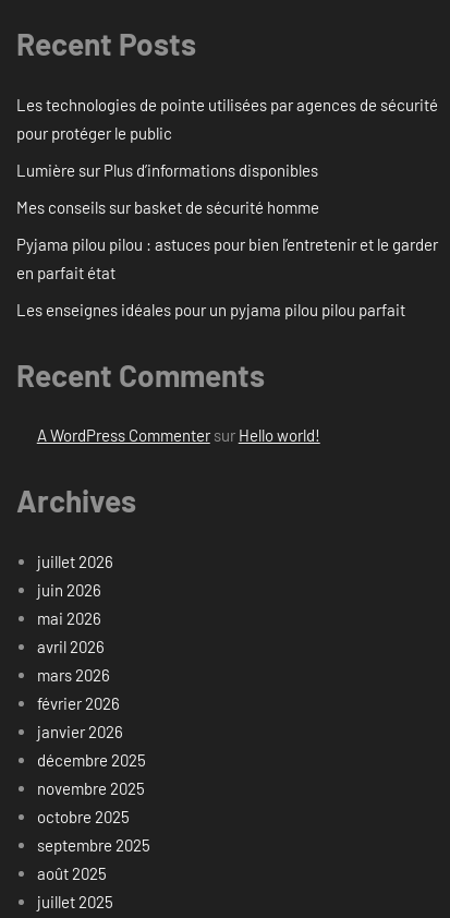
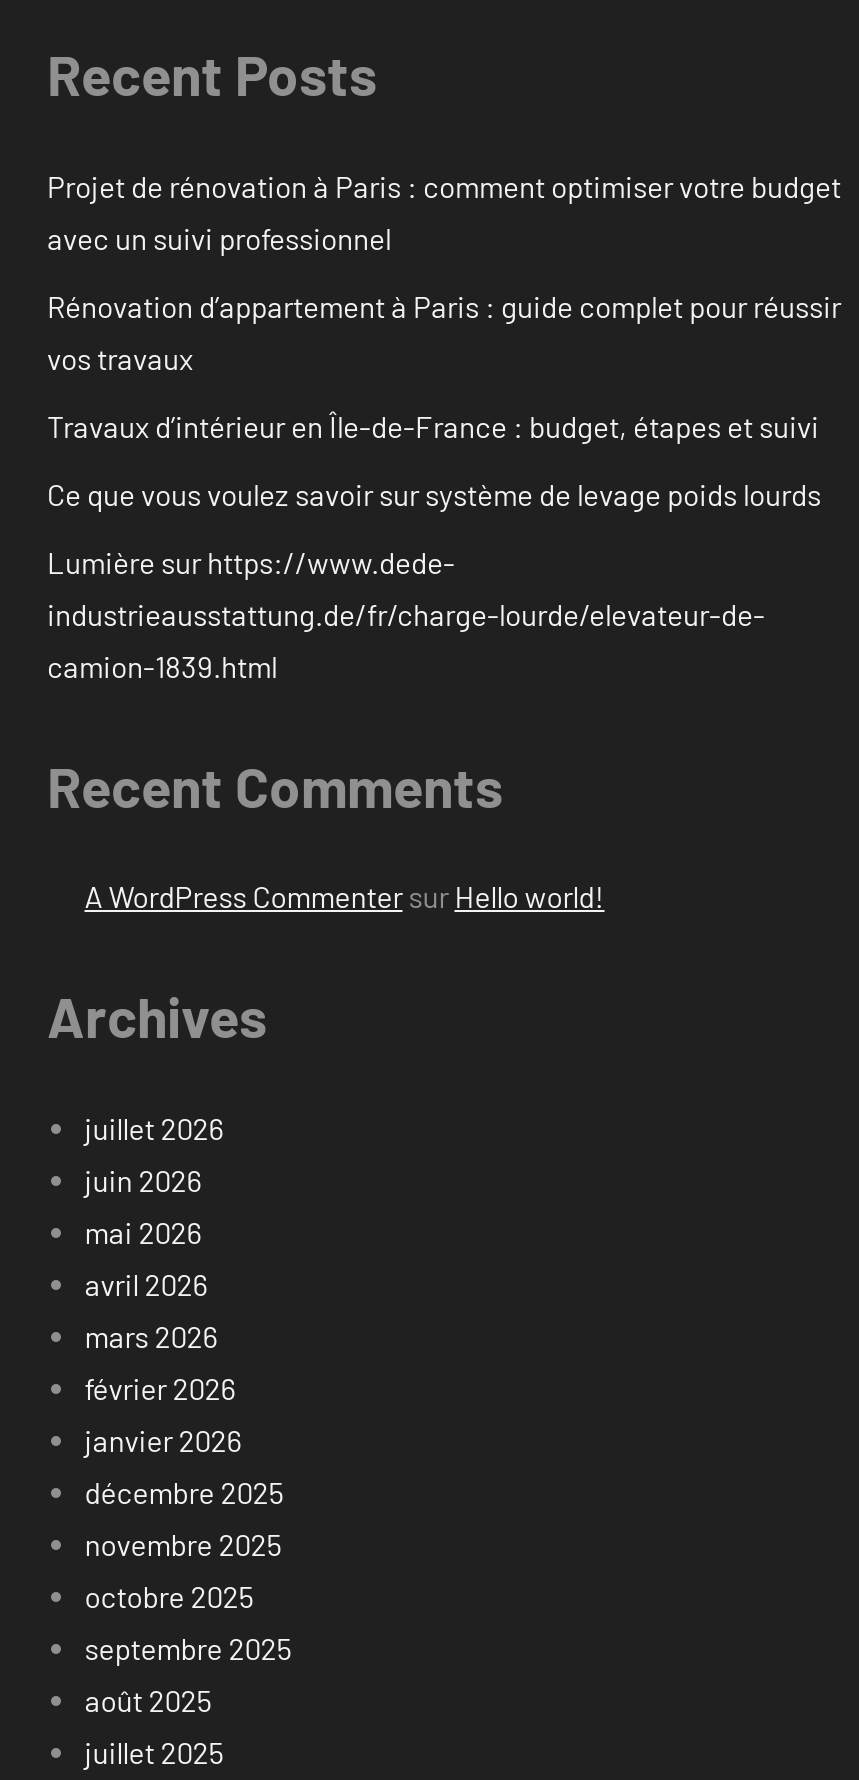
[16,95,438,143] Les technologies de pointe utilisées par agences de sécurité | pour protéger le public -> [47,168,841,256] Projet de rénovation à Paris : comment optimiser votre budget | avec un suivi professionnel
[16,160,318,180] Lumière sur Plus d’informations disponibles -> [47,288,841,376] Rénovation d’appartement à Paris : guide complet pour réussir | vos travaux
[16,197,319,217] Mes conseils sur basket de sécurité homme -> [47,408,819,444] Travaux d’intérieur en Île-de-France : budget, étapes et suivi
[16,234,438,282] Pyjama pilou pilou : astuces pour bien l’entretenir et le garder | en parfait état -> [47,476,821,512] Ce que vous voulez savoir sur système de levage poids lourds
[16,300,405,319] Les enseignes idéales pour un pyjama pilou pilou parfait -> [47,544,765,684] Lumière sur https://www.dede- | industrieausstattung.de/fr/charge-lourde/elevateur-de- | camion-1839.html

